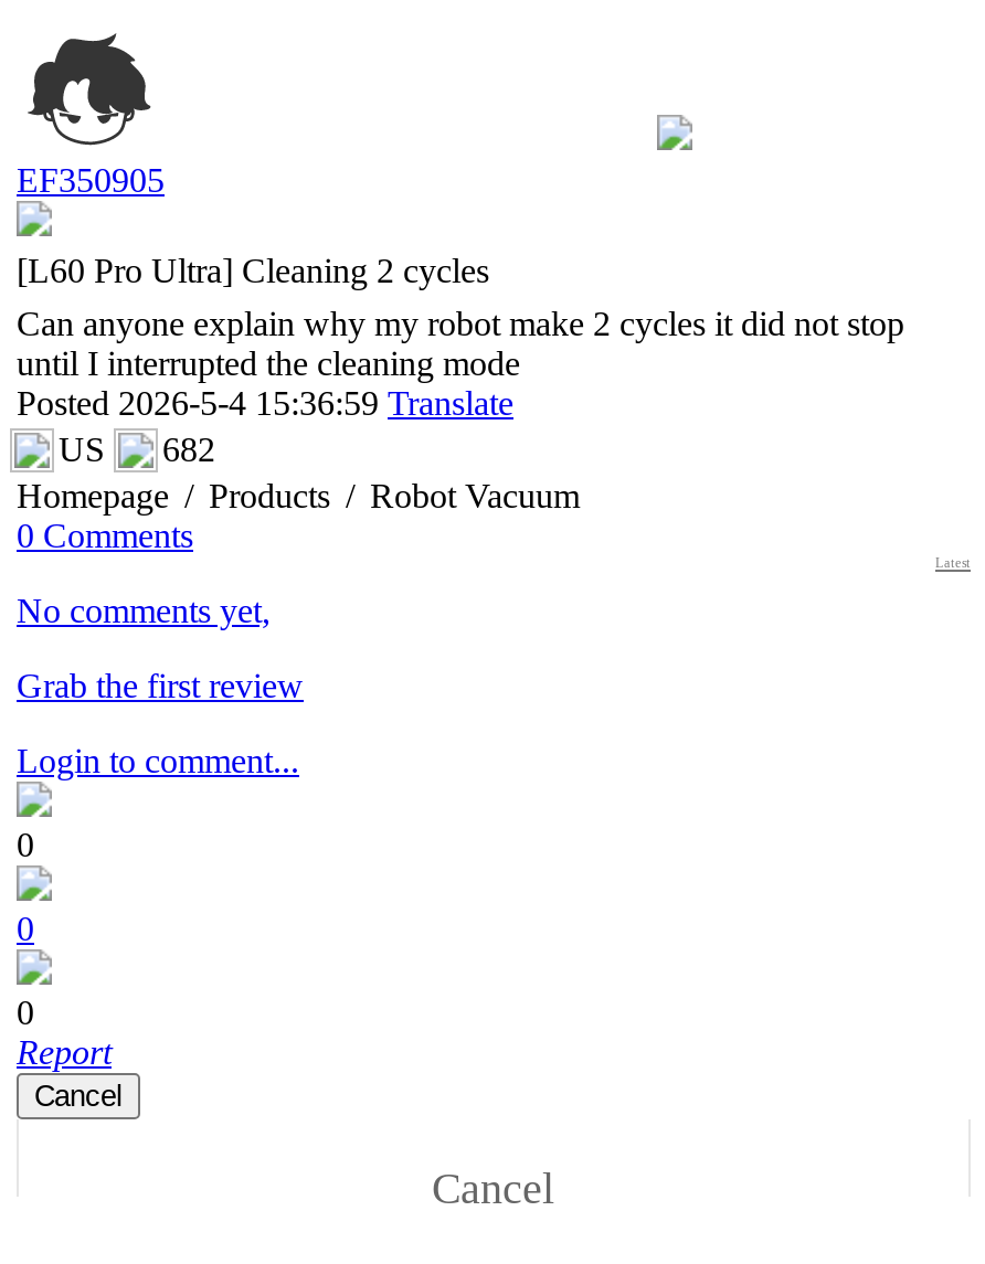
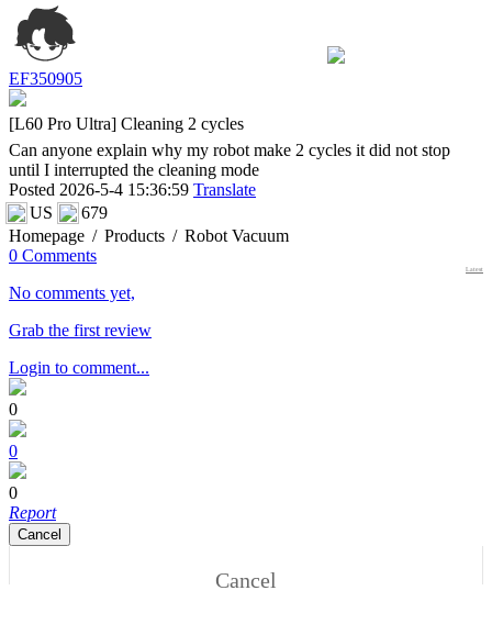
[59,431,215,469] US 682 -> [30,203,108,222] US 679

